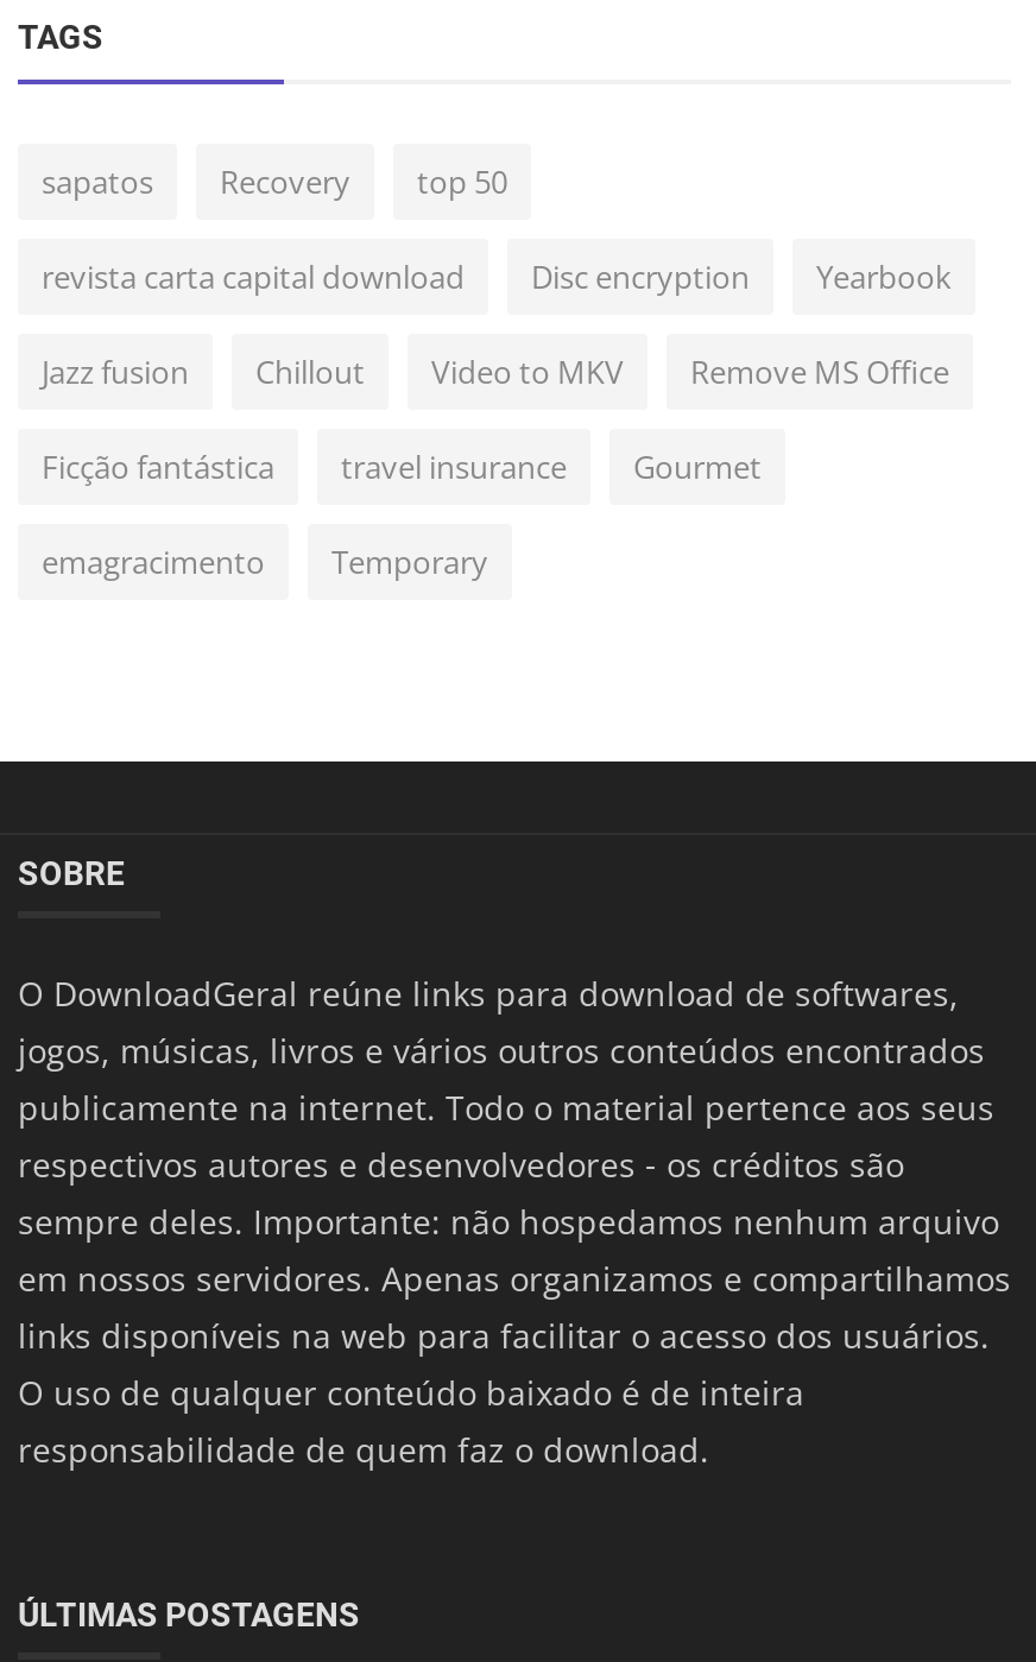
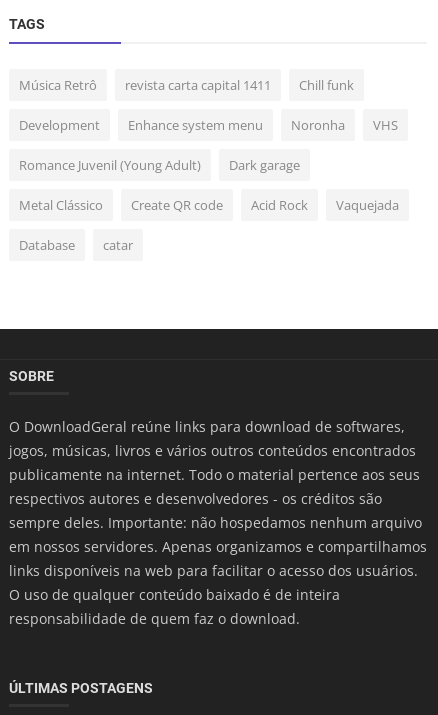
[42,161,507,204] sapatos | Recovery | top 50 -> [19,76,354,94] Música Retrô | revista carta capital 1411 | Chill funk
[42,256,952,299] revista carta capital download | Disc encryption | Yearbook -> [19,116,398,134] Development | Enhance system menu | Noronha | VHS
[42,351,949,394] Jazz fusion | Chillout | Video to MKV | Remove MS Office -> [19,156,300,174] Romance Juvenil (Young Adult) | Dark garage
[42,446,762,489] Ficção fantástica | travel insurance | Gourmet -> [19,196,399,214] Metal Clássico | Create QR code | Acid Rock | Vaquejada
[42,541,488,584] emagracimento | Temporary -> [19,236,133,254] Database | catar

